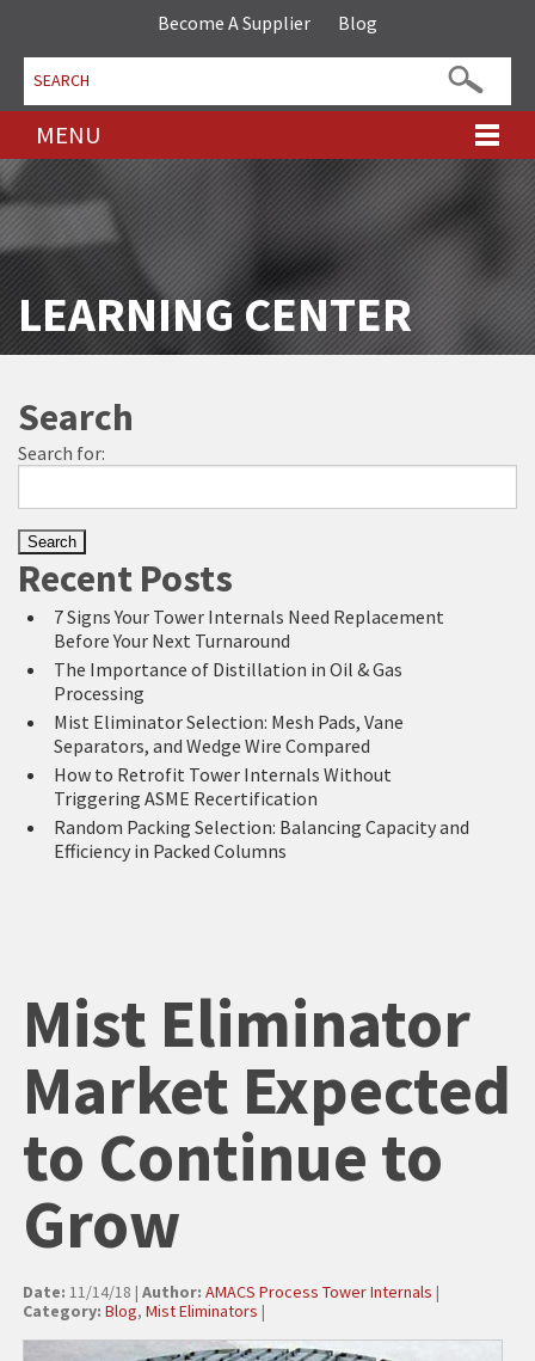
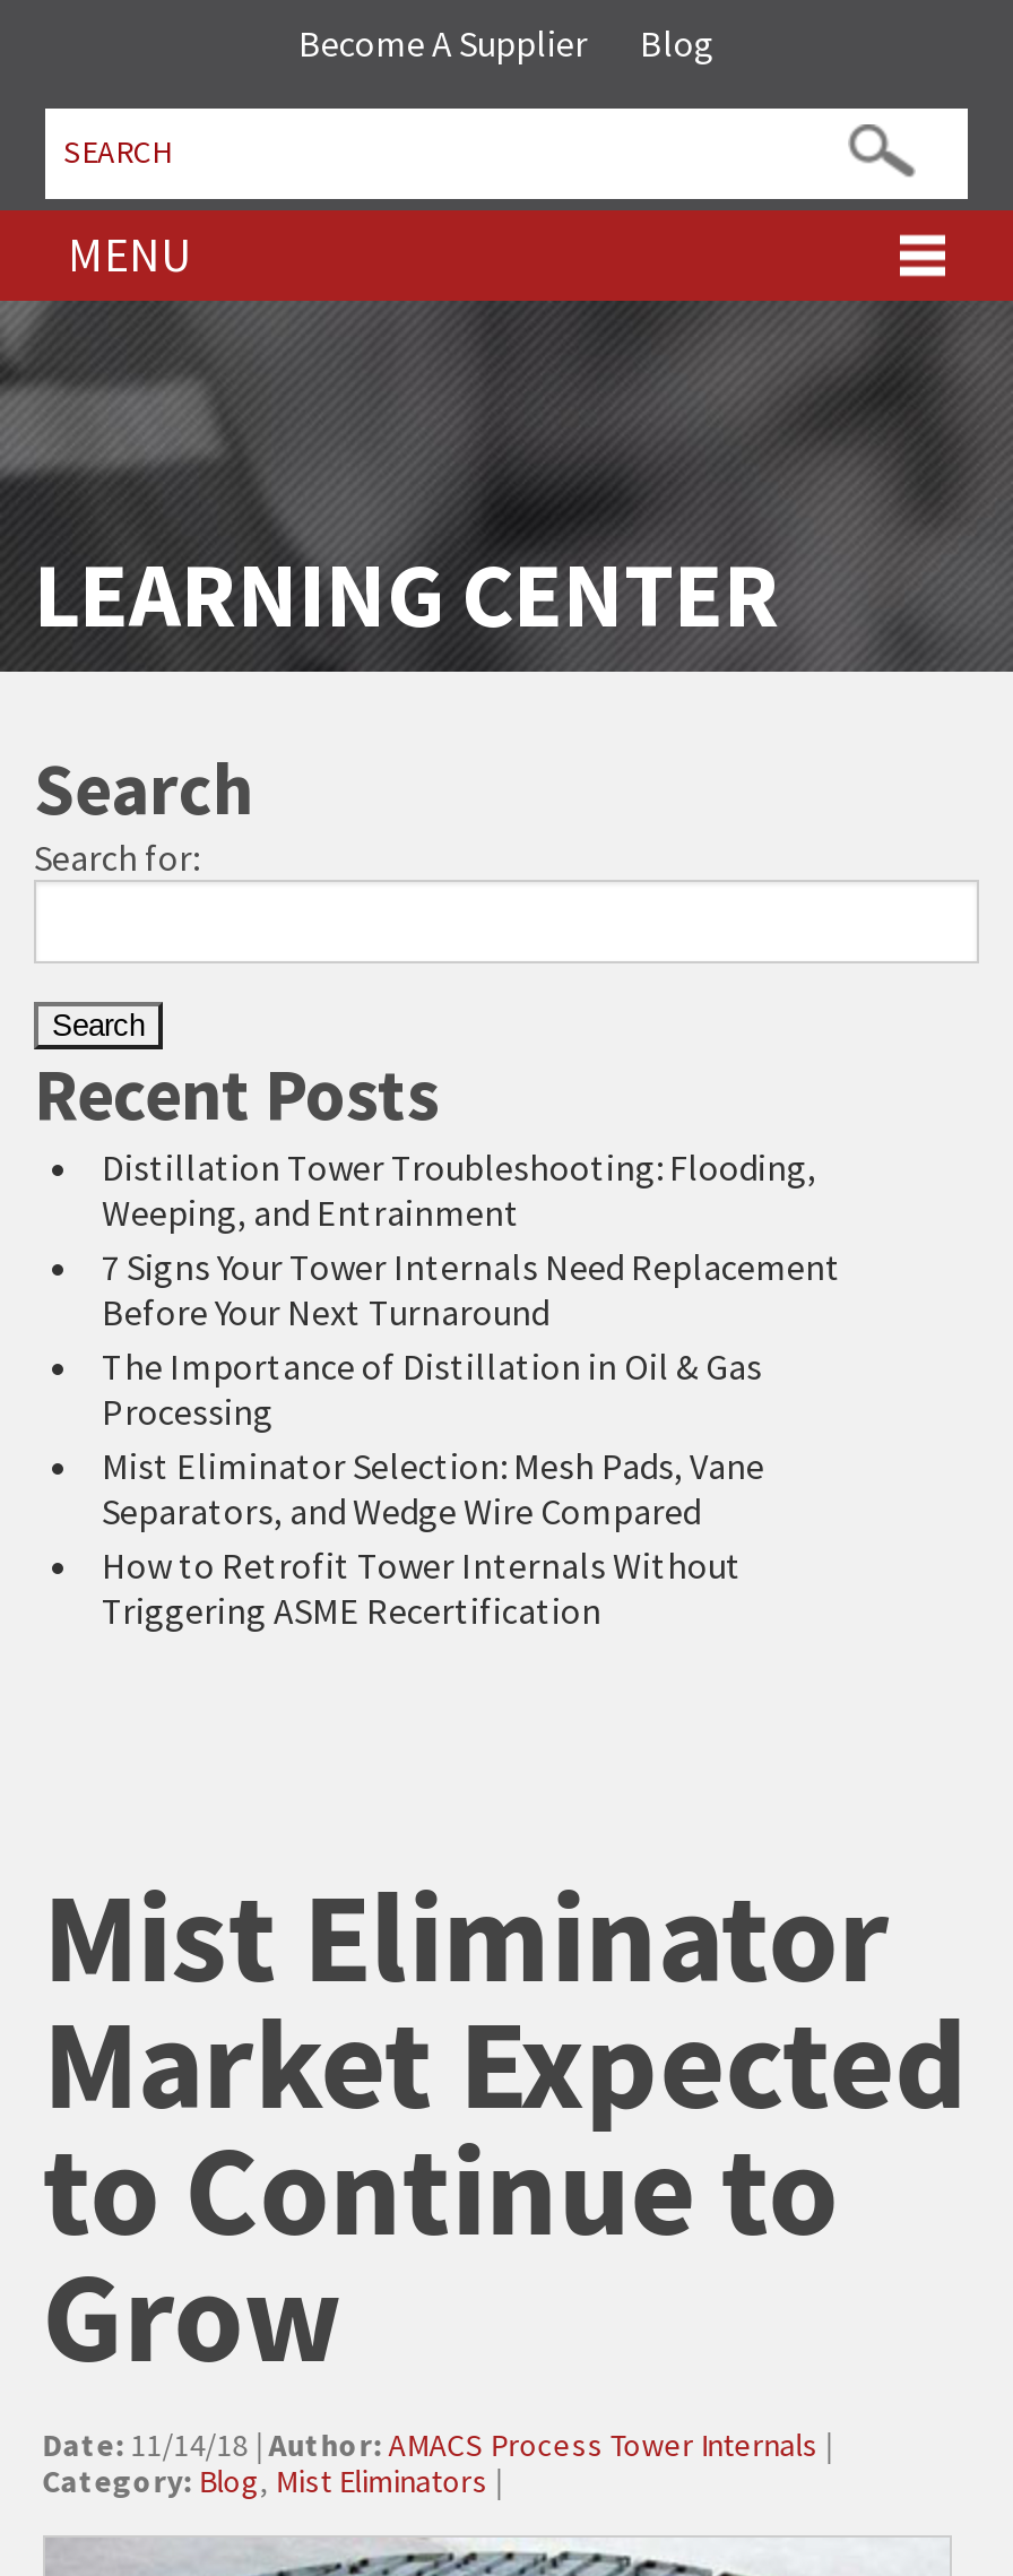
none -> [102,1145,816,1235] Distillation Tower Troubleshooting: Flooding, | Weeping, and Entrainment
moved [54,605,444,810] -> [102,1244,841,1633]: 7 Signs Your Tower Internals Need Replacement | Before Your Next Turnaround | The Importance of Distillation in Oil & Gas | Processing | Mist Eliminator Selection: Mesh Pads, Vane | Separators, and Wedge Wire Compared | How to Retrofit Tower Internals Without | Triggering ASME Recertification
[54,815,469,863] Random Packing Selection: Balancing Capacity and | Efficiency in Packed Columns -> none

